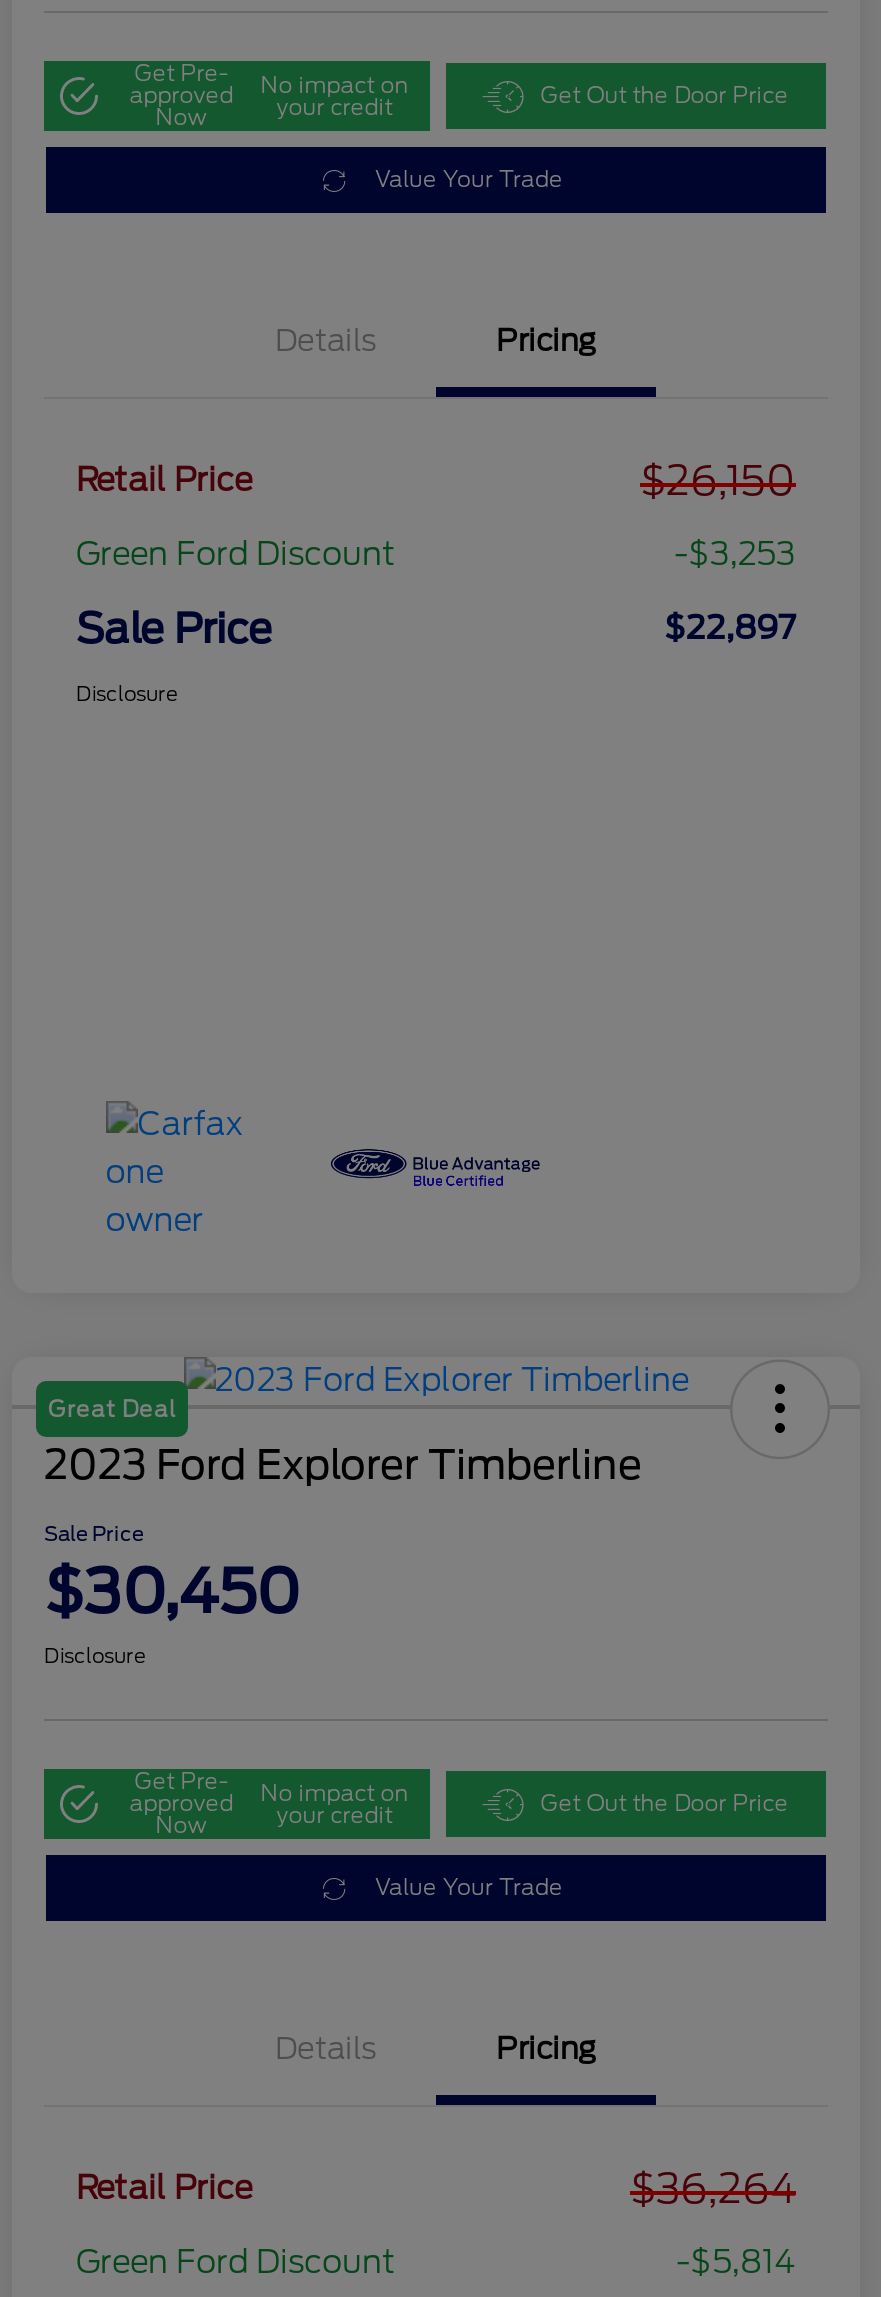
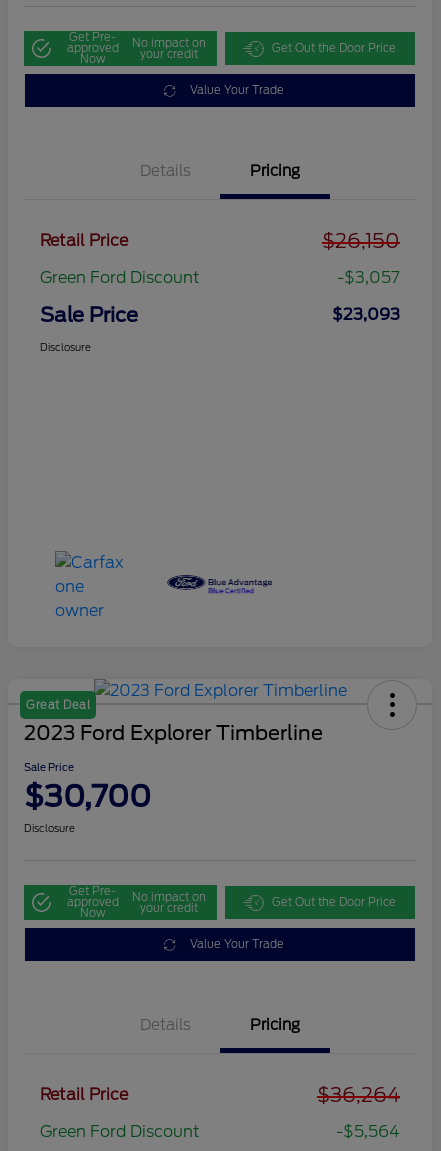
[674,535,796,573] -$3,253 -> [337,268,400,287] -$3,057
[664,609,796,647] $22,897 -> [332,305,400,324] $23,093
[44,1555,300,1627] $30,450 -> [24,778,151,814] $30,700
[676,2243,796,2281] -$5,814 -> [336,1122,400,1141] -$5,564

